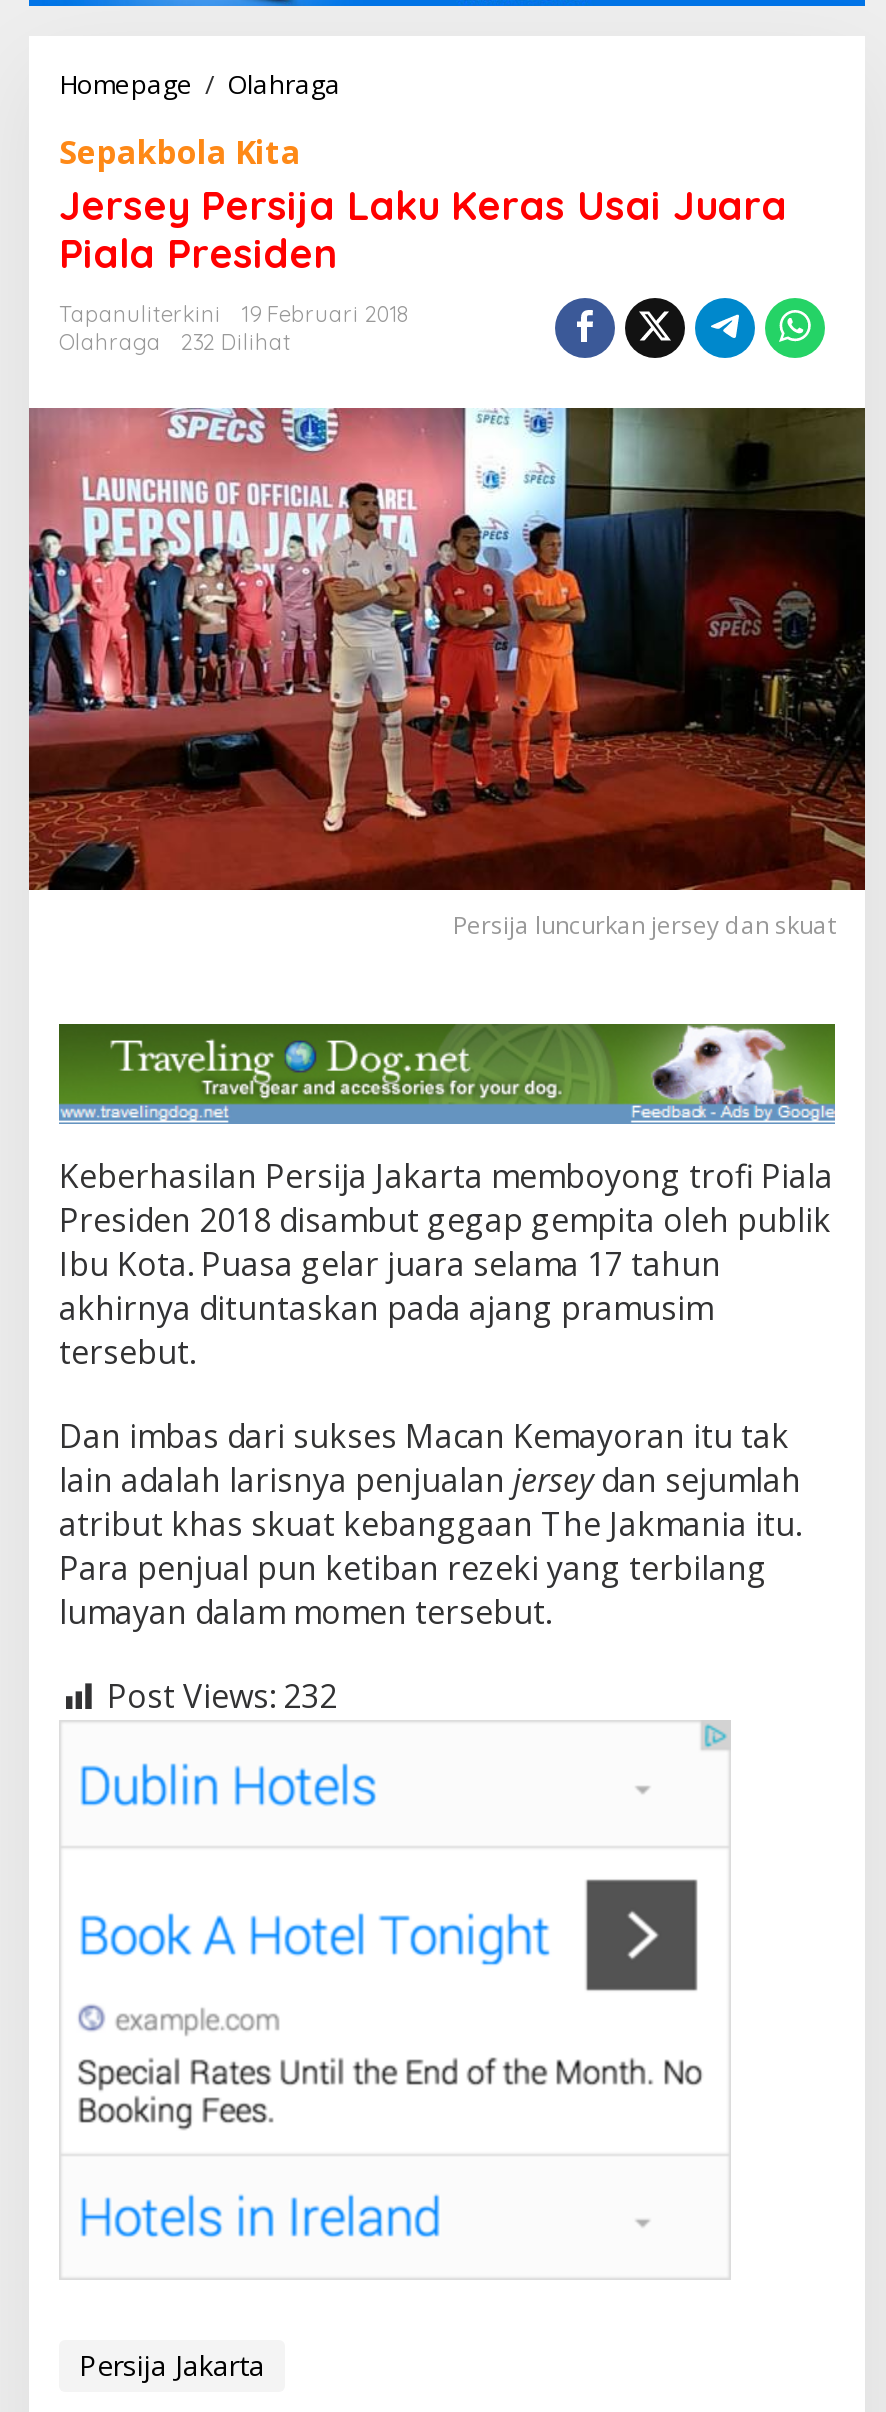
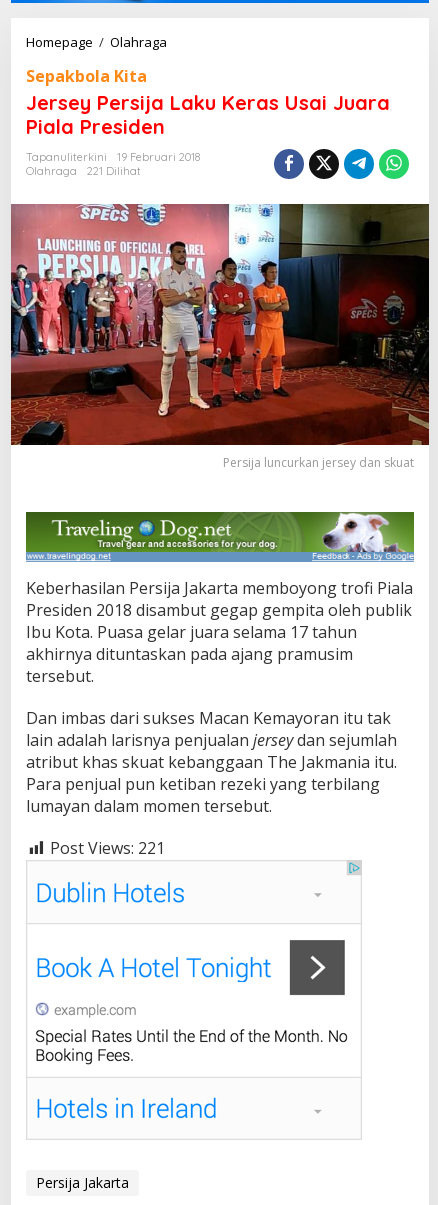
[181,329,291,357] 232 Dilihat -> [87,164,141,178] 221 Dilihat
[107,1674,337,1718] Post Views: 232 -> [50,837,165,859] Post Views: 221

